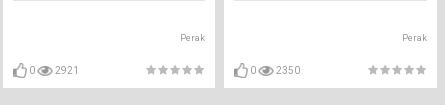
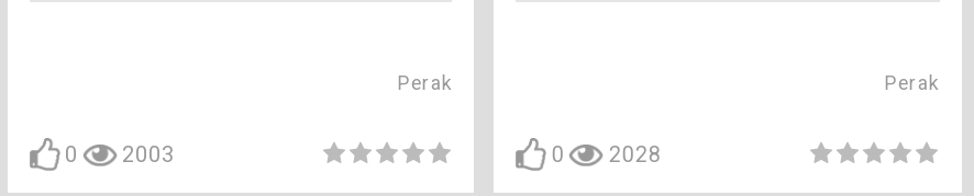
[27,65,79,76] 0 2921 -> [60,141,175,166] 0 2003
[248,65,300,76] 0 2350 -> [547,141,662,166] 0 2028

